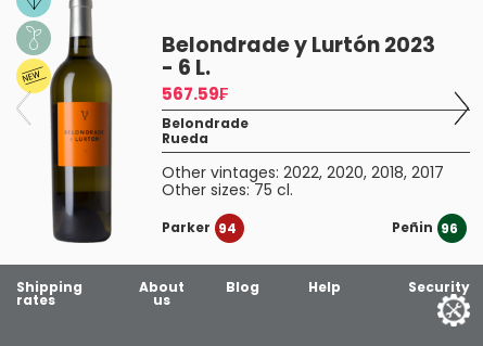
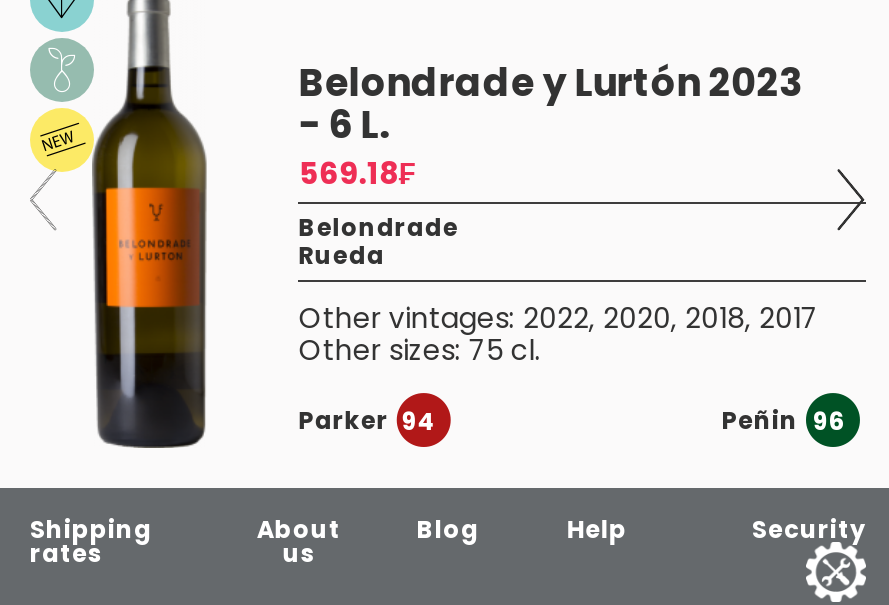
[162,82,228,105] 567.59₣ -> [299,152,415,194] 569.18₣

